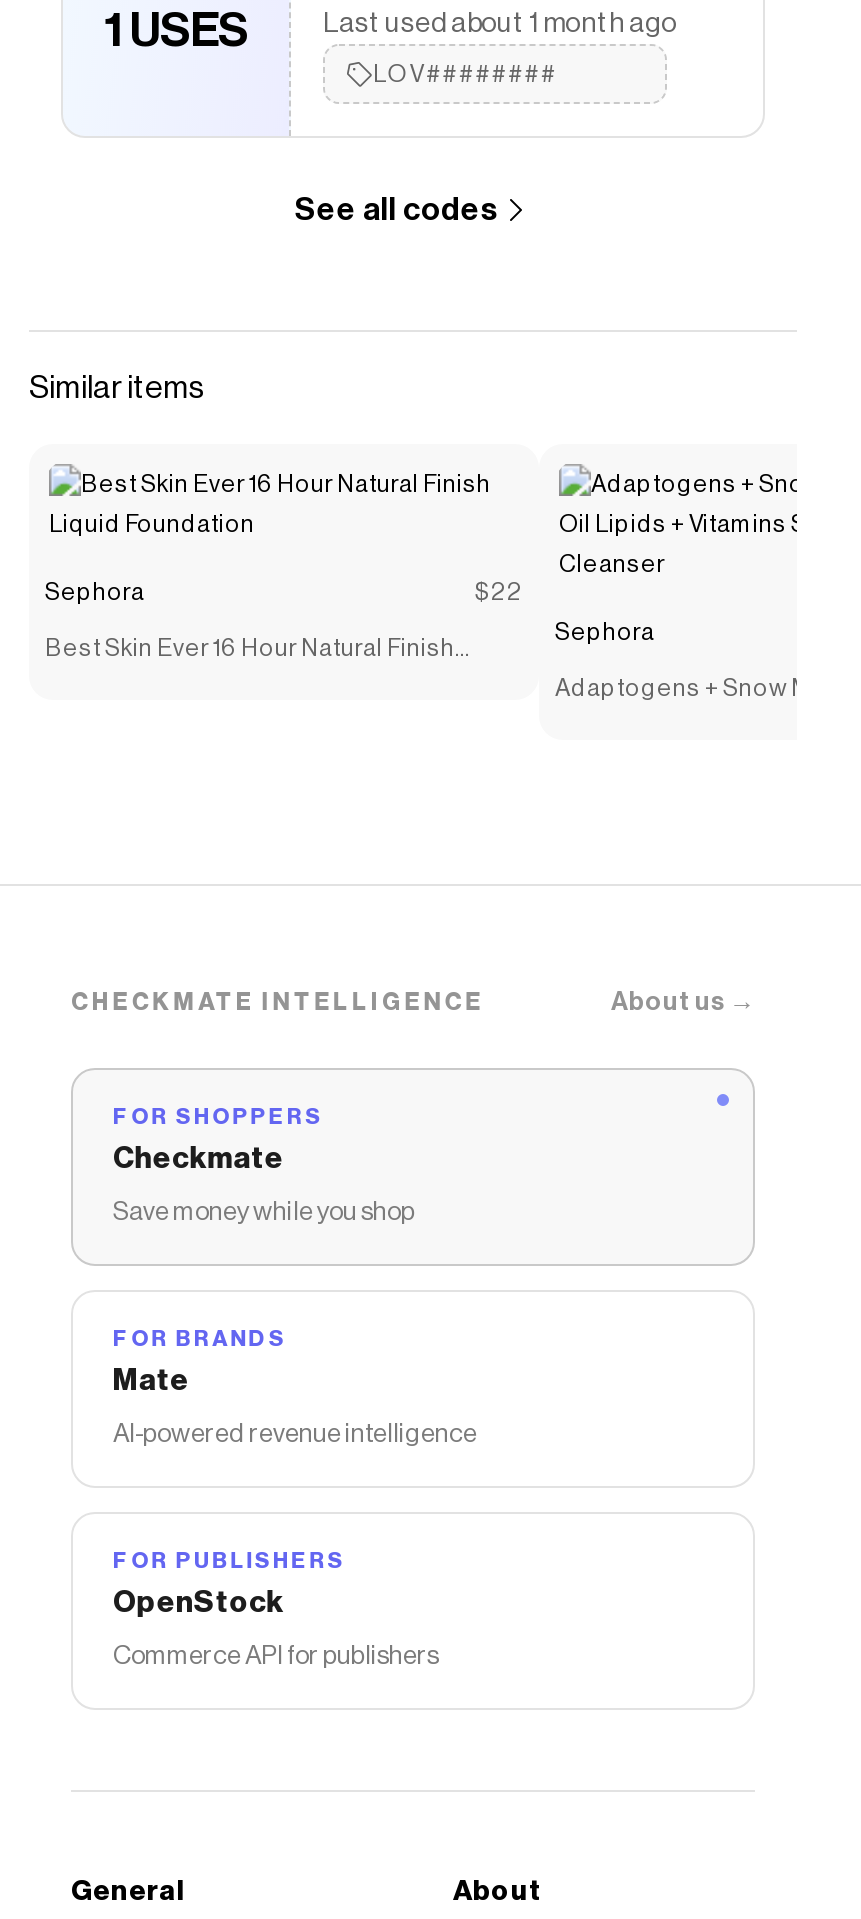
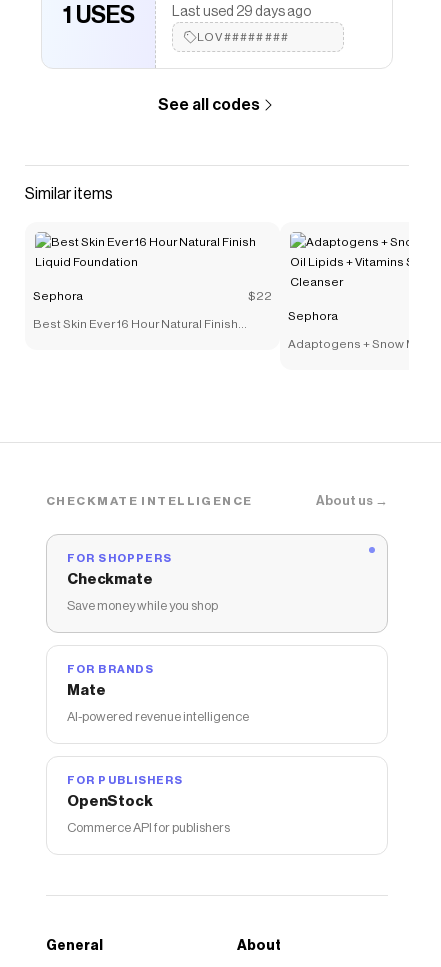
[323,10,677,38] Last used about 1 month ago -> [172,5,311,19] Last used 29 days ago

